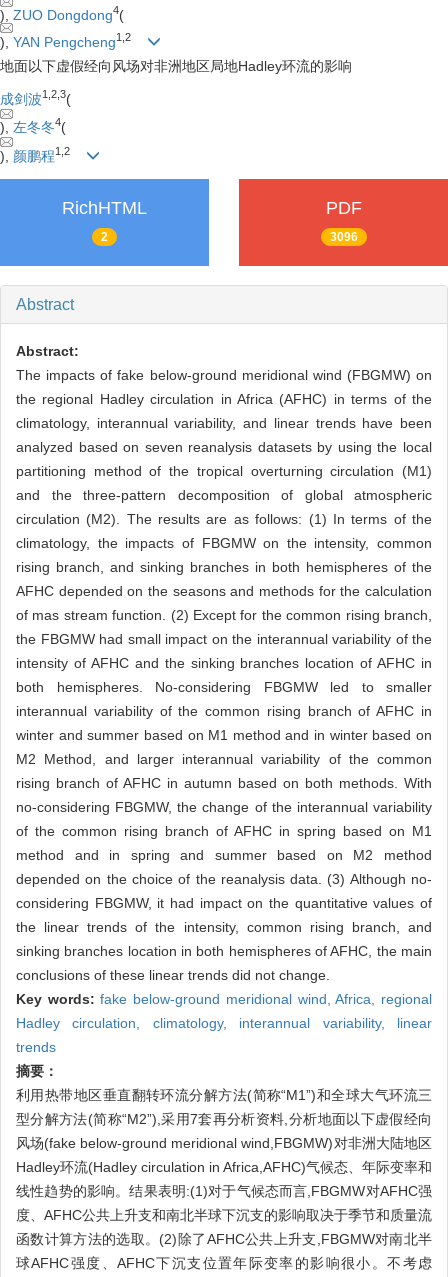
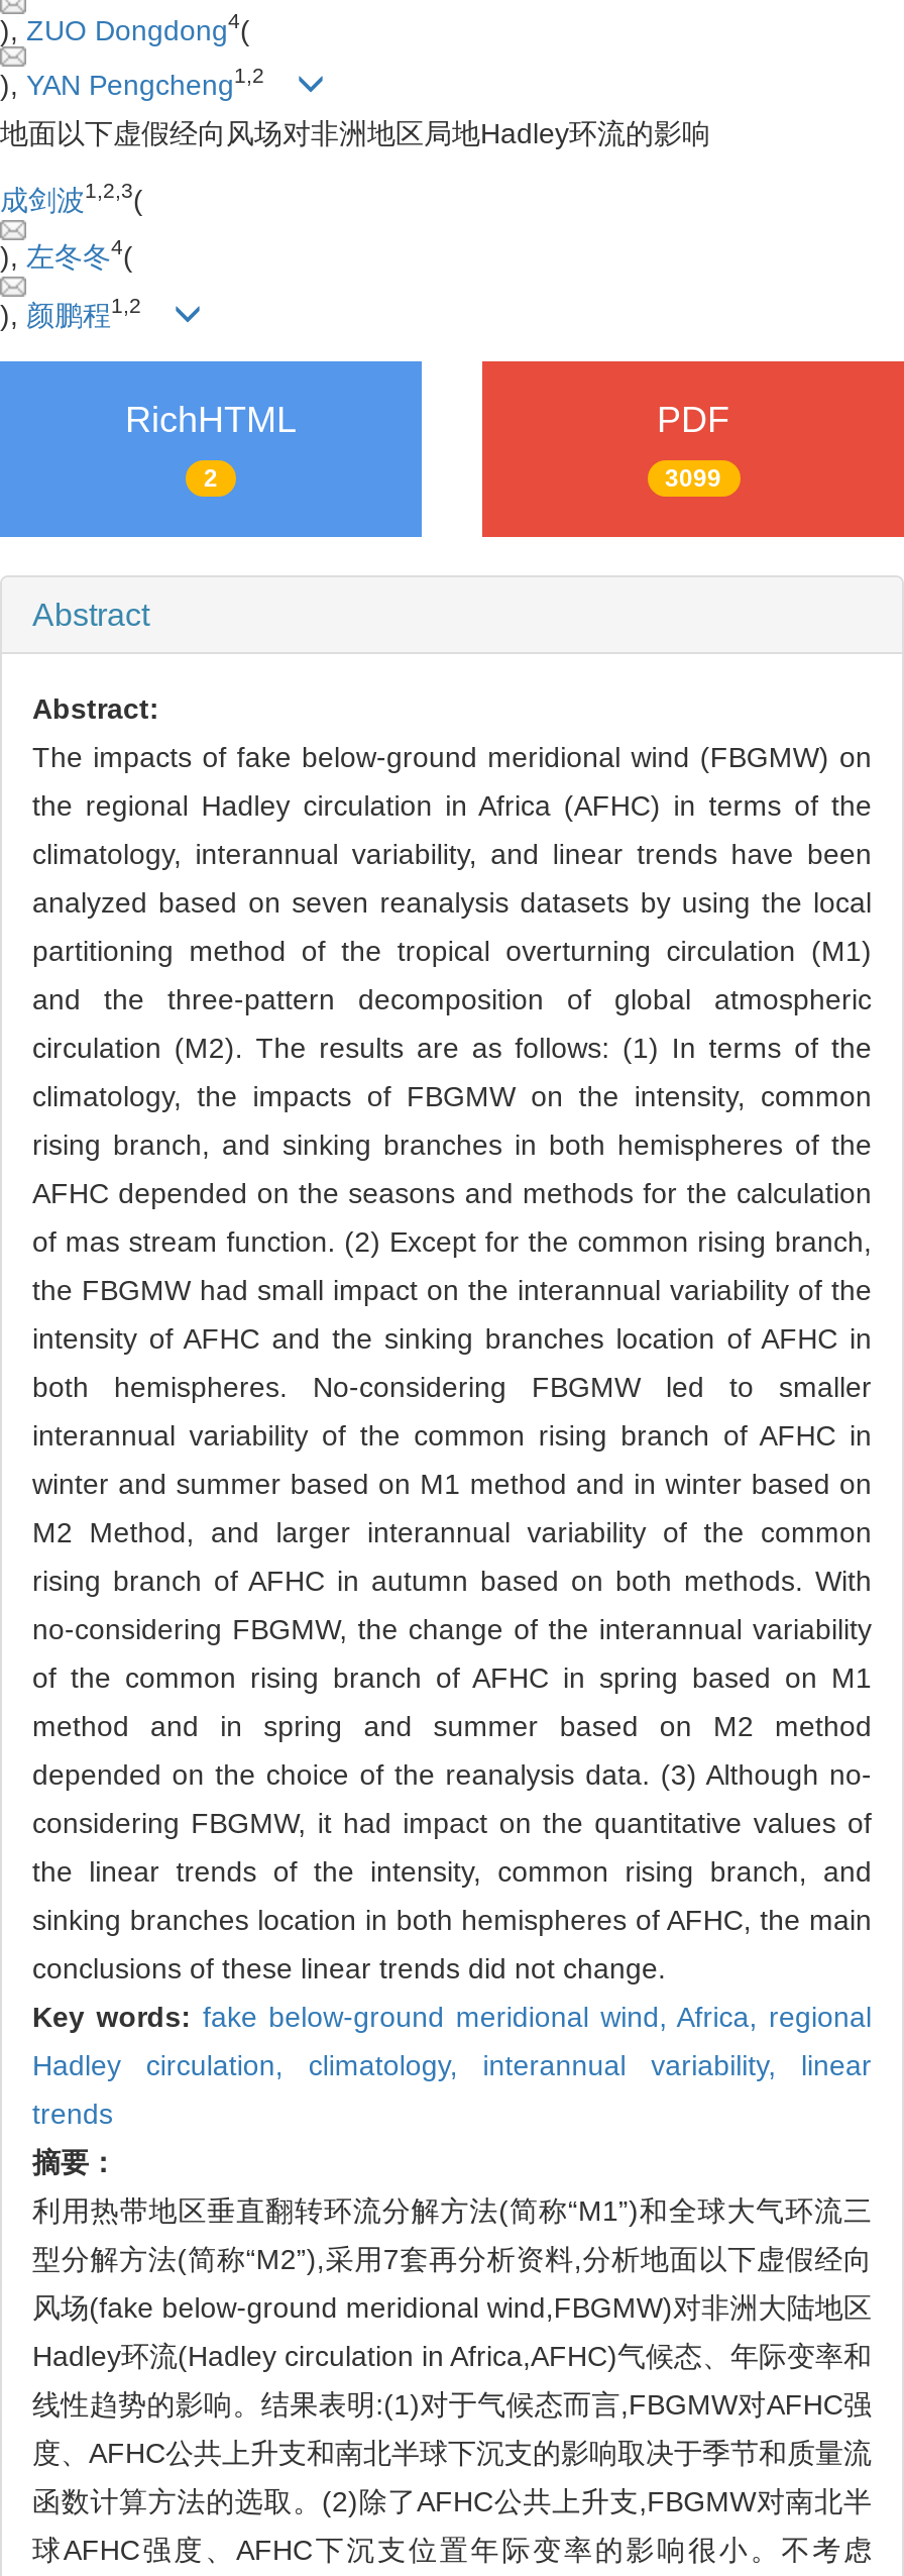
[329,230,357,244] 3096 -> [665,465,721,493] 3099

